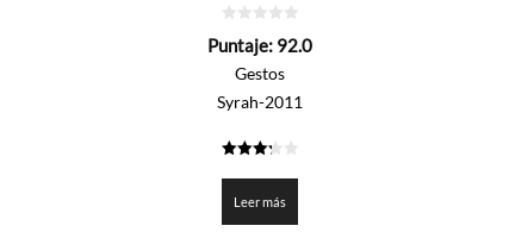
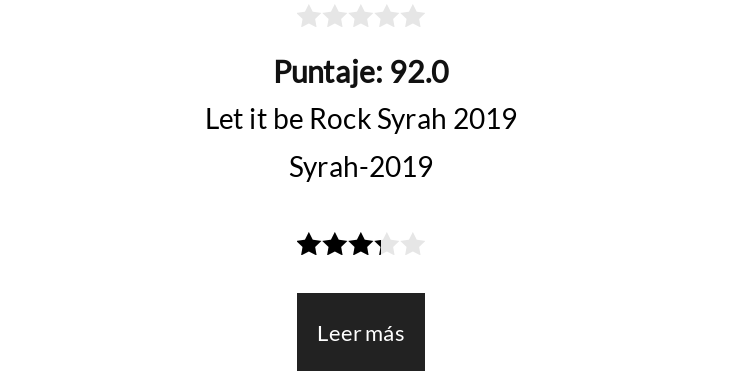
[217,64,303,112] Gestos | Syrah-2011 -> [205,100,517,182] Let it be Rock Syrah 2019 | Syrah-2019

